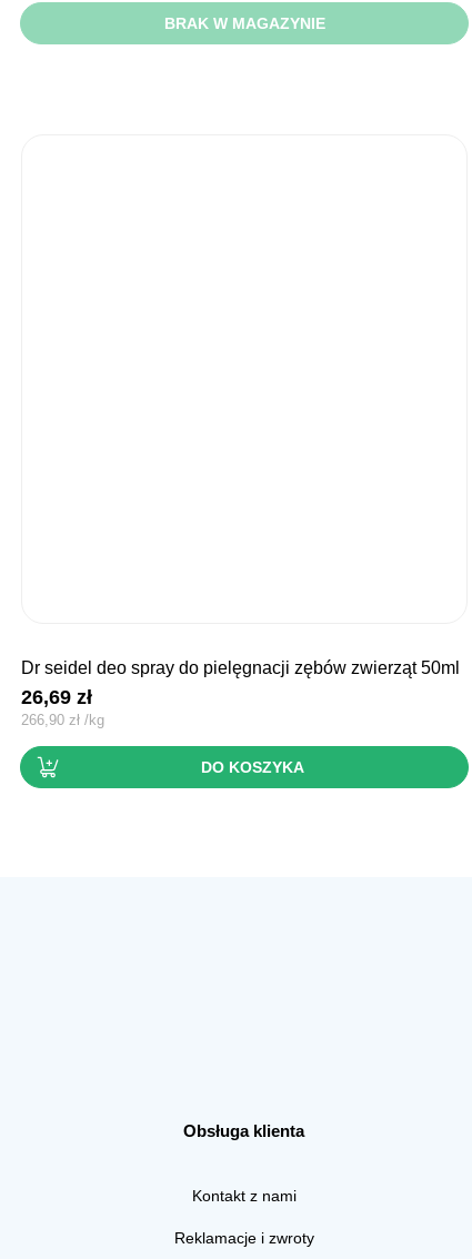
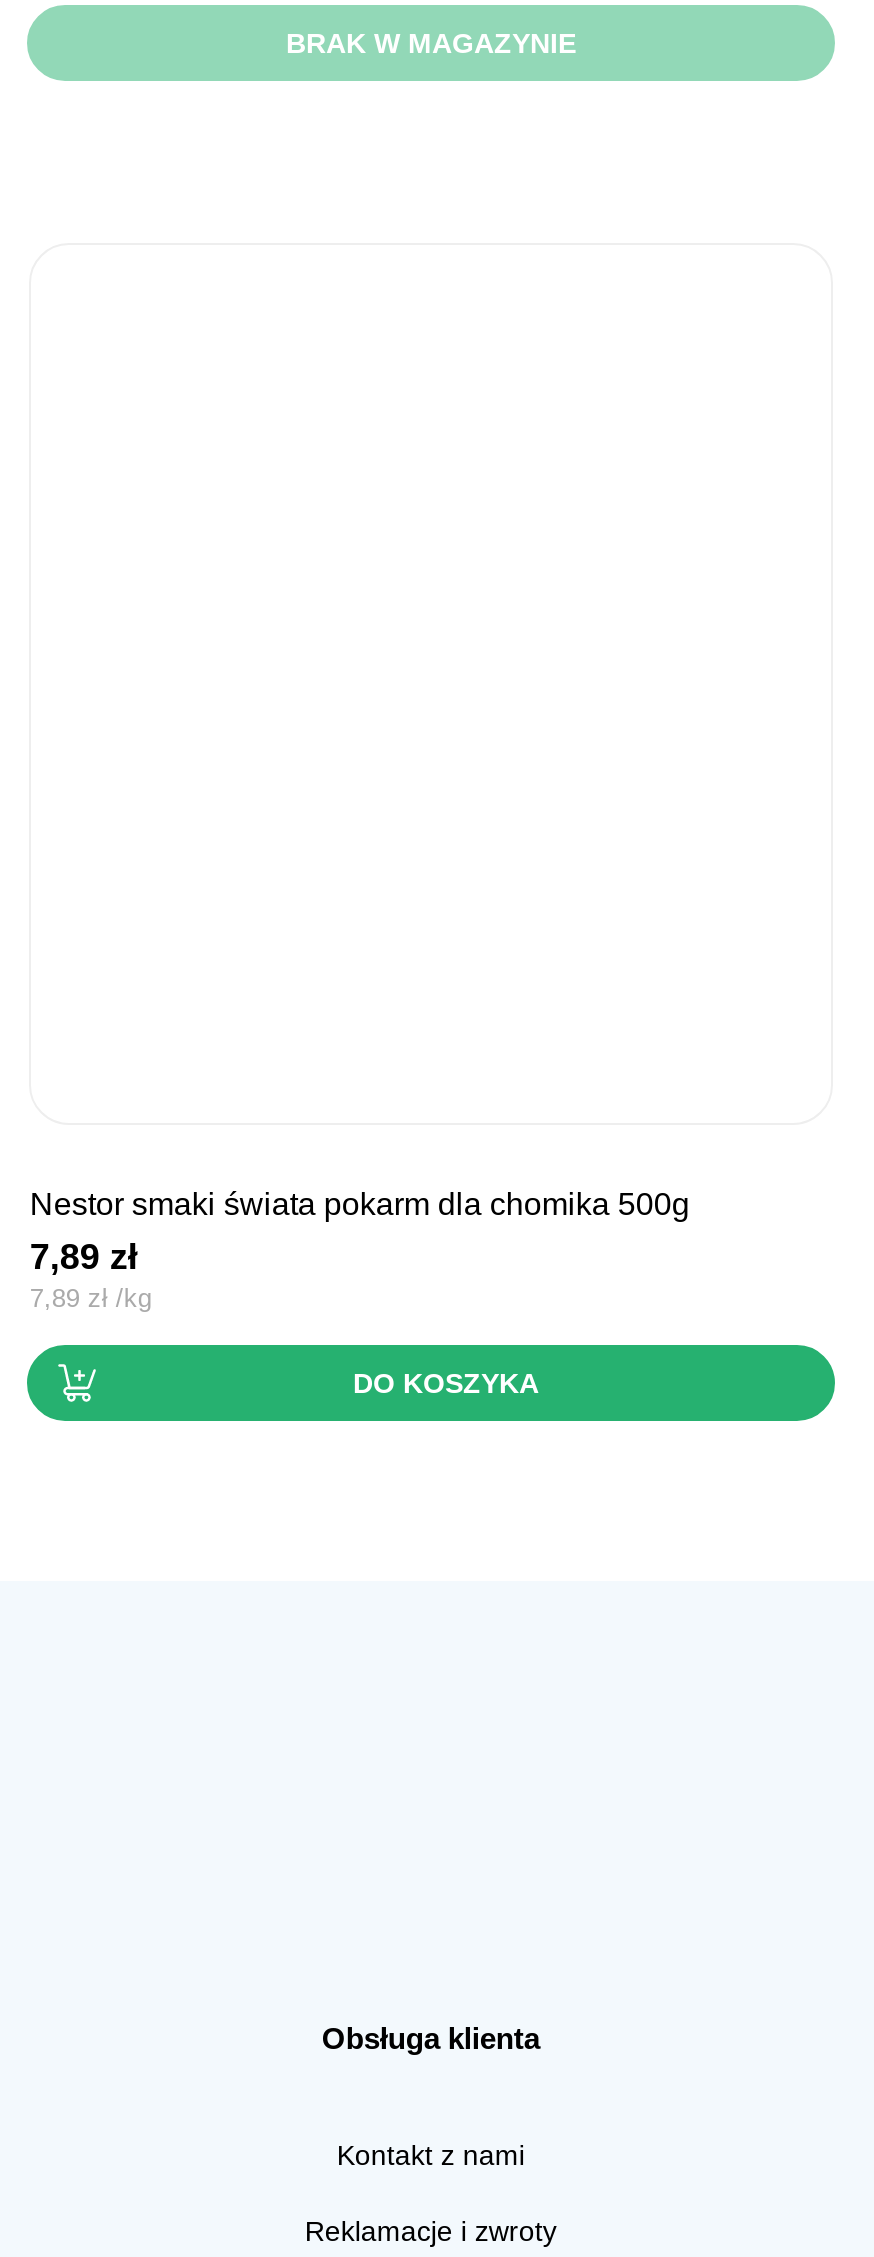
[22,658,460,728] dr seidel deo spray do pielęgnacji zębów zwierząt 50ml | 26,69 zł | 266,90 zł /kg -> [30,1188,690,1314] nestor smaki świata pokarm dla chomika 500g | 7,89 zł | 7,89 zł /kg

